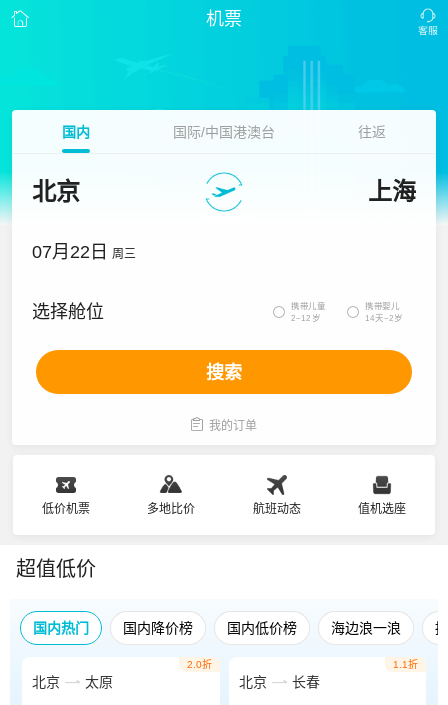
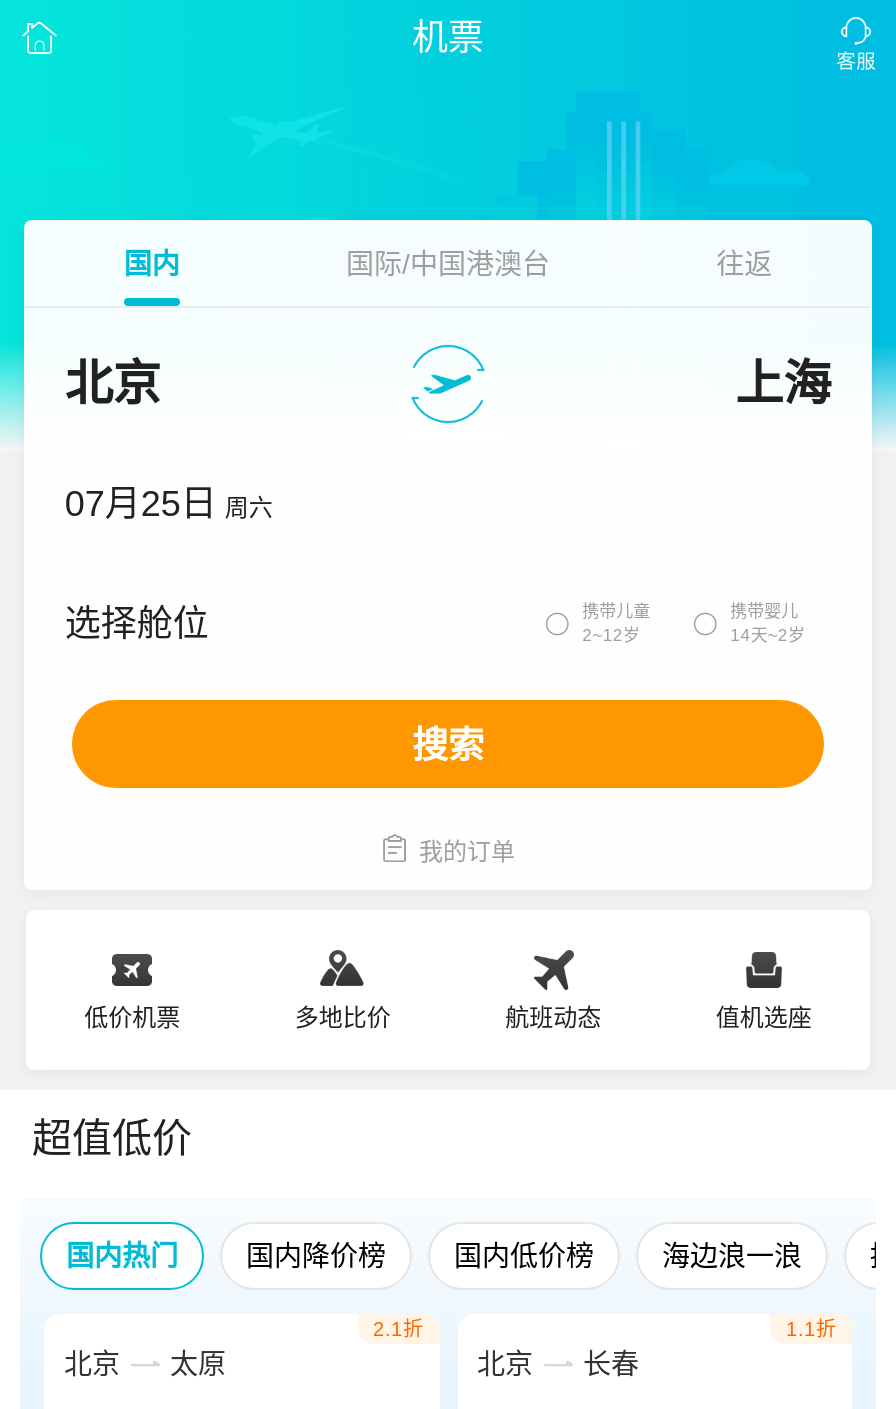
[32,242,136,262] 07月22日 周三 -> [65,484,273,524] 07月25日 周六
[186,659,211,670] 2.0折 -> [373,1318,423,1340] 2.1折

